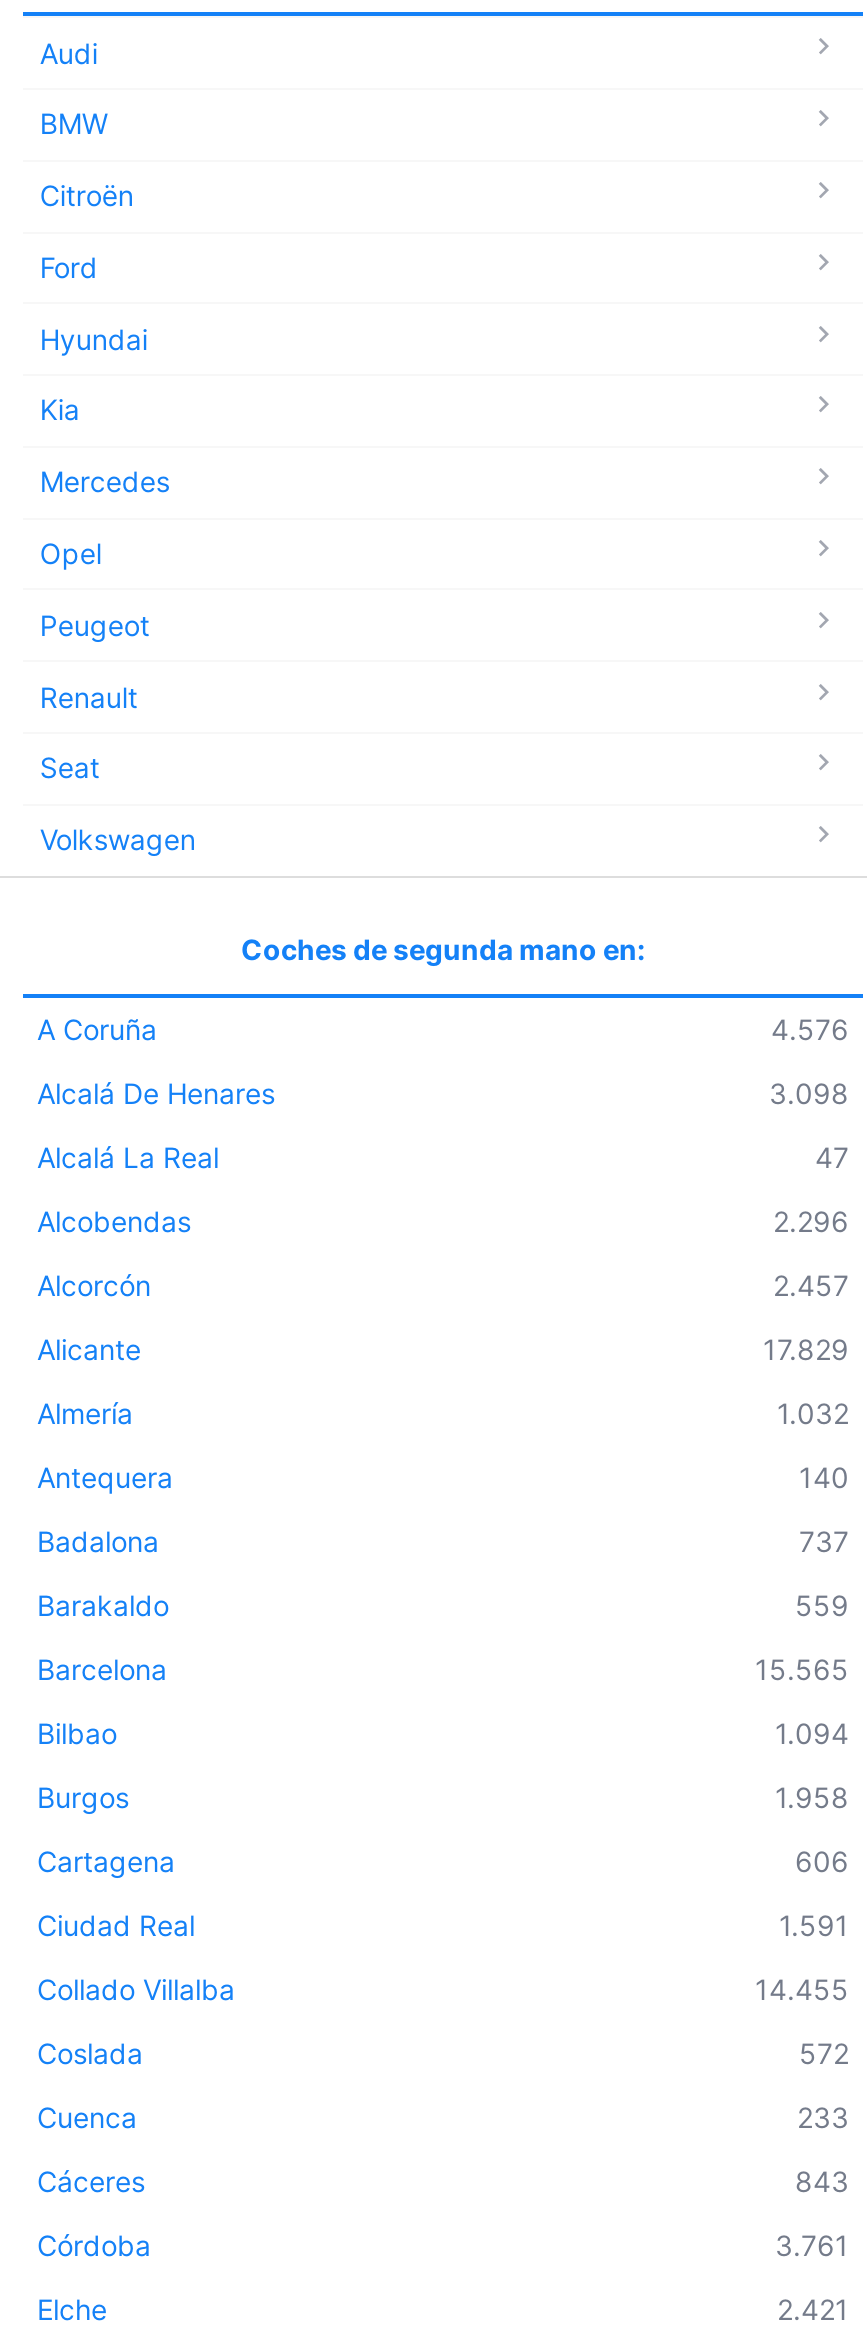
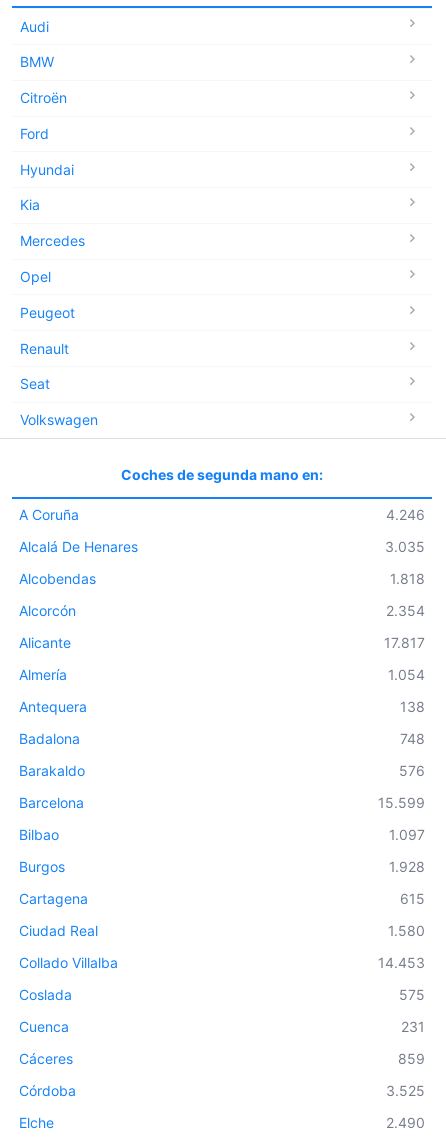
[771,1011,849,1045] 4.576 -> [386,506,425,523] 4.246
[37,1075,849,1173] 3.098 | Alcalá La Real | 47 -> [385,538,425,555] 3.035
[773,1203,849,1237] 2.296 -> [390,570,425,587] 1.818
[773,1267,849,1301] 2.457 -> [386,602,425,619] 2.354
[763,1331,849,1365] 17.829 -> [384,634,425,651] 17.817
[777,1395,849,1429] 1.032 -> [388,666,425,683] 1.054
[799,1459,849,1493] 140 -> [400,698,425,715] 138
[799,1523,849,1557] 737 -> [400,730,425,747] 748
[795,1587,849,1621] 559 -> [399,762,425,779] 576
[755,1651,849,1685] 15.565 -> [378,794,425,811] 15.599
[775,1715,849,1749] 1.094 -> [389,826,425,843] 1.097
[775,1779,849,1813] 1.958 -> [389,858,425,875] 1.928
[795,1843,849,1877] 606 -> [400,890,425,907] 615
[779,1907,849,1941] 1.591 -> [388,922,425,939] 1.580
[755,1971,849,2005] 14.455 -> [378,954,425,971] 14.453
[799,2035,849,2069] 572 -> [399,986,425,1003] 575
[797,2099,849,2133] 233 -> [401,1018,425,1035] 231
[795,2163,849,2197] 843 -> [398,1050,425,1067] 859
[775,2227,849,2261] 3.761 -> [386,1082,425,1099] 3.525
[777,2291,849,2325] 2.421 -> [386,1114,425,1131] 2.490

